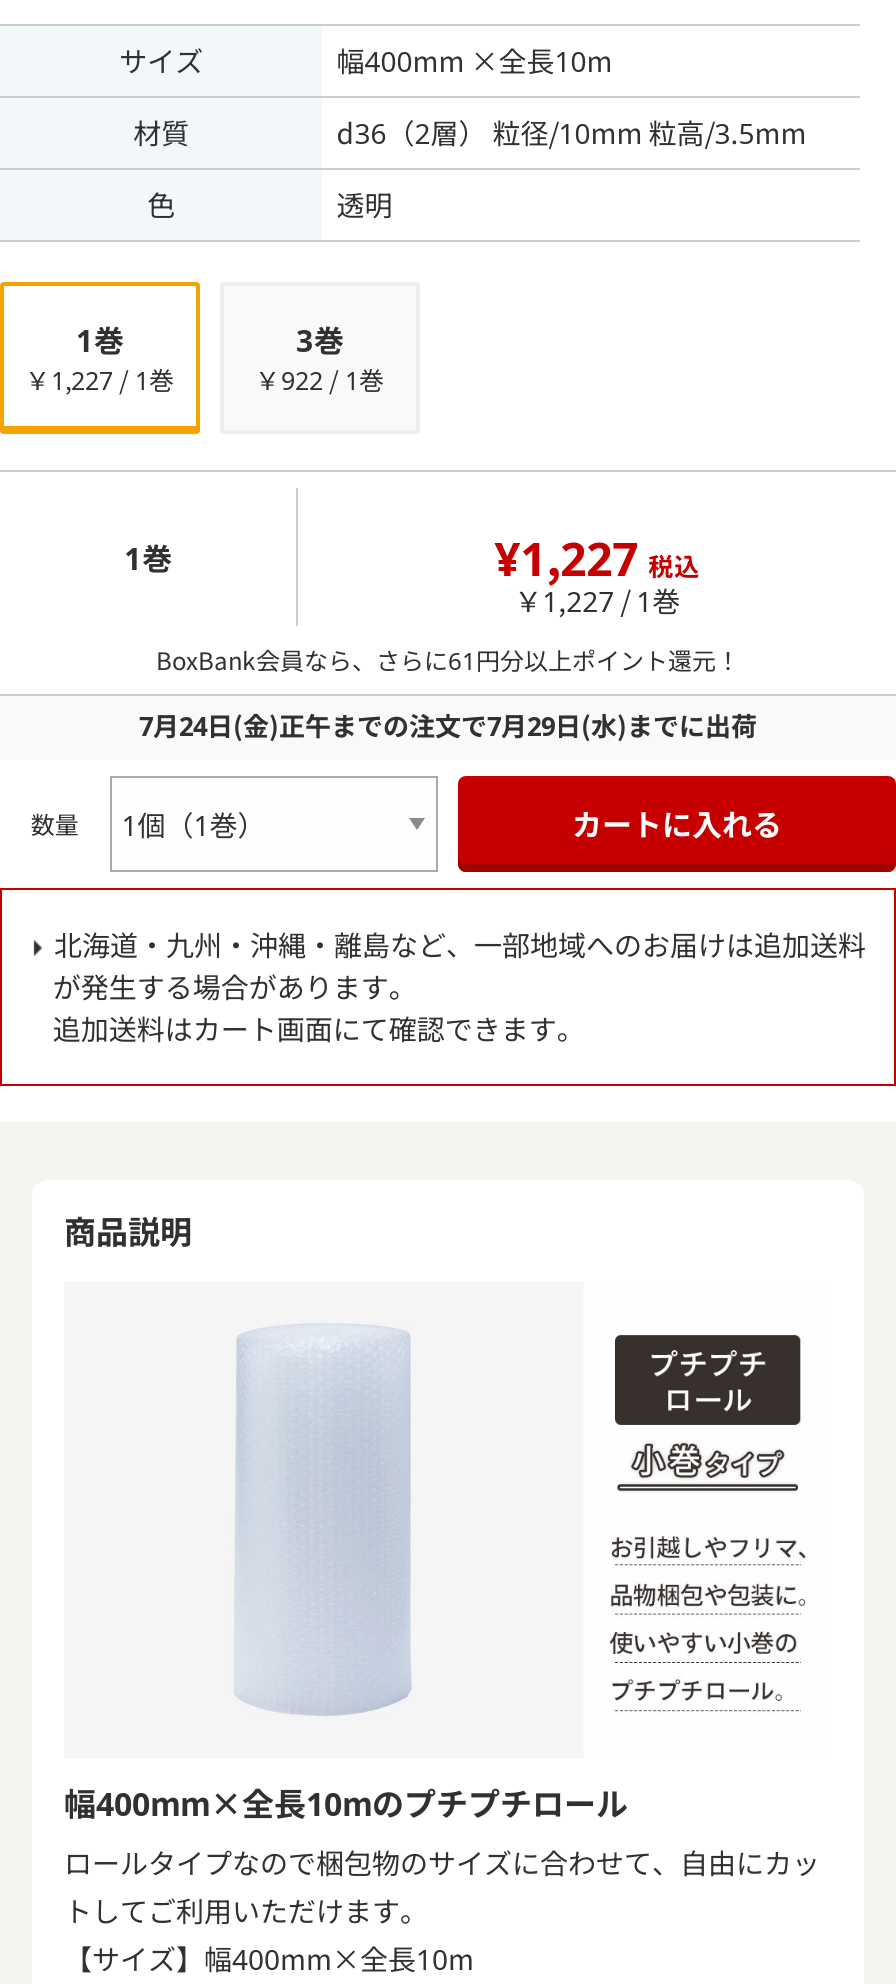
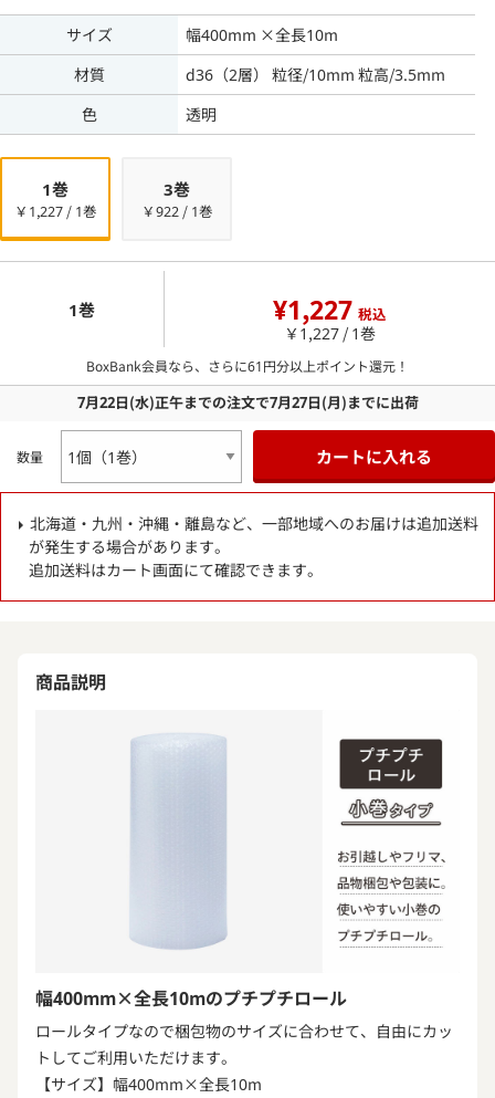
[139,706,757,744] 7月24日(金)正午までの注文で7月29日(水)までに出荷 -> [77,392,418,413] 7月22日(水)正午までの注文で7月27日(月)までに出荷

